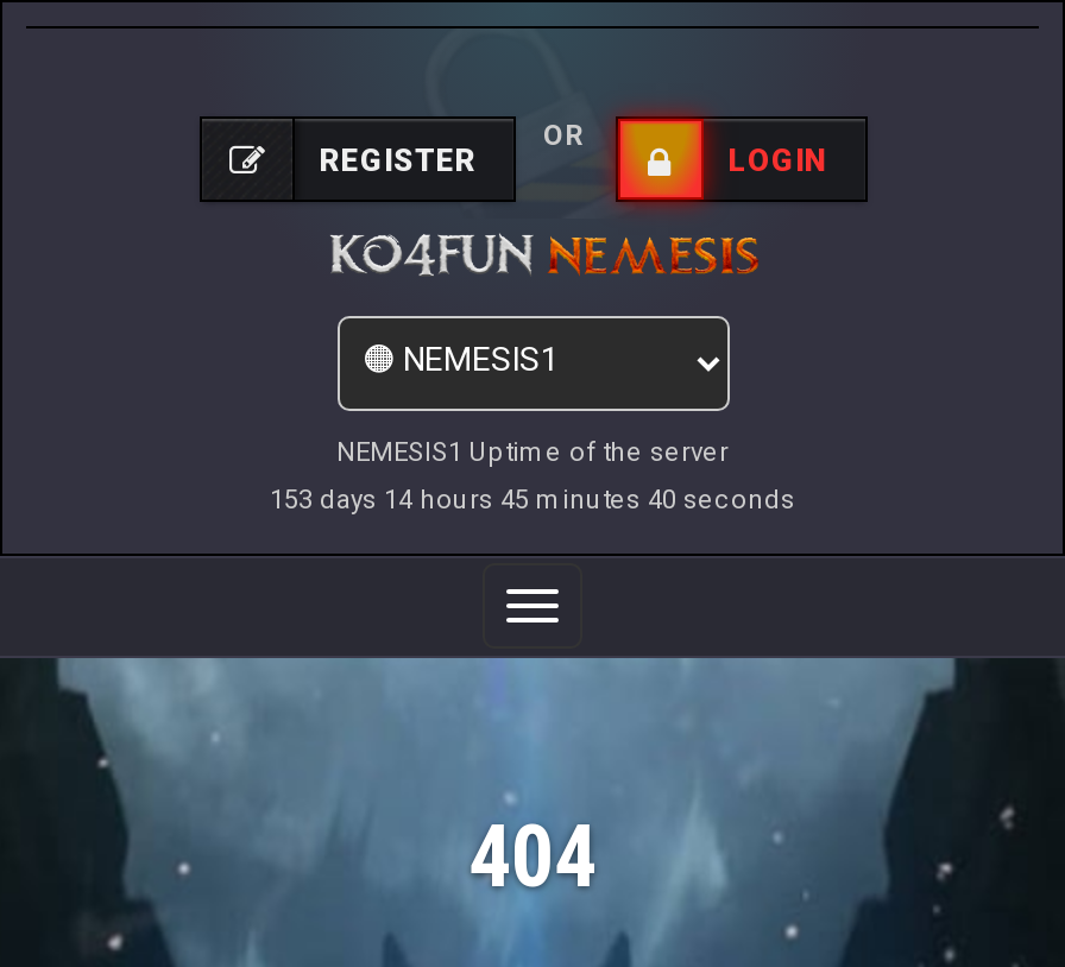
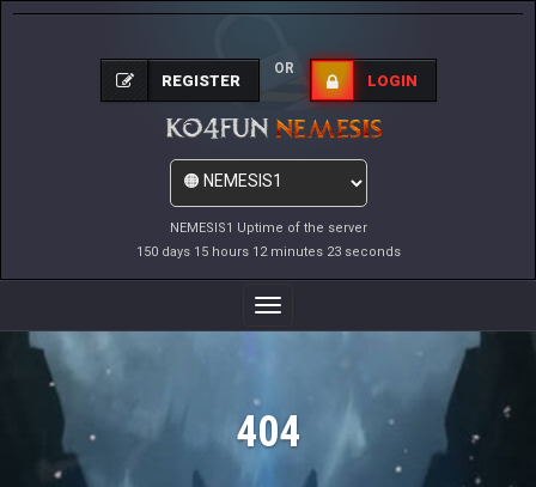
[270,484,795,515] 153 days 14 hours 45 minutes 40 seconds -> [136,244,400,259] 150 days 15 hours 12 minutes 23 seconds

